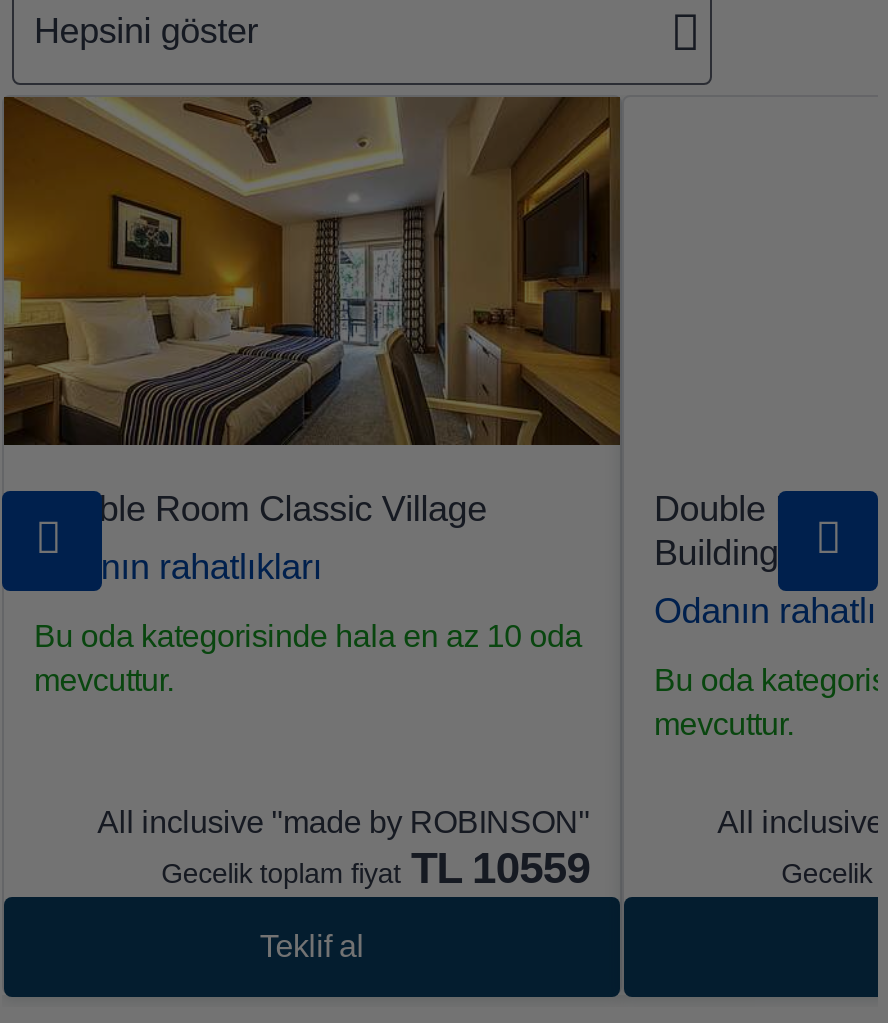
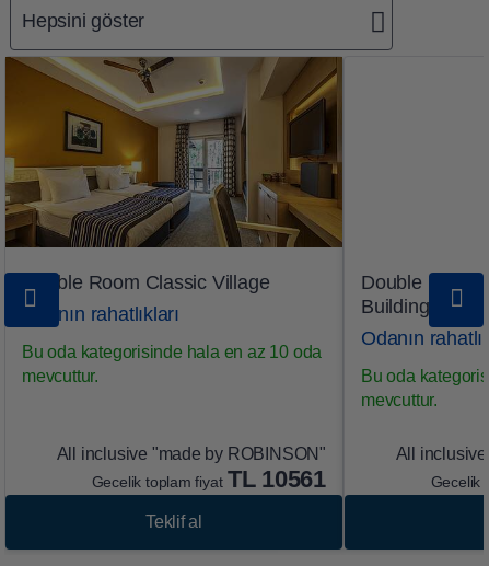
[161,843,590,893] Gecelik toplam fiyat TL 10559 -> [91,465,326,493] Gecelik toplam fiyat TL 10561

